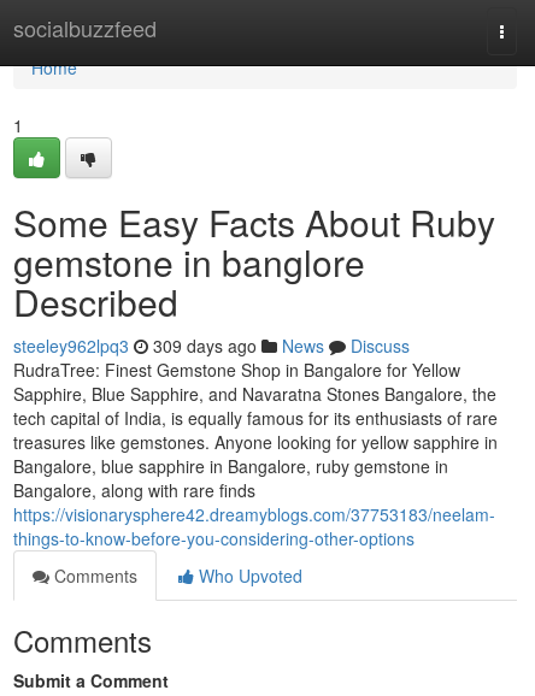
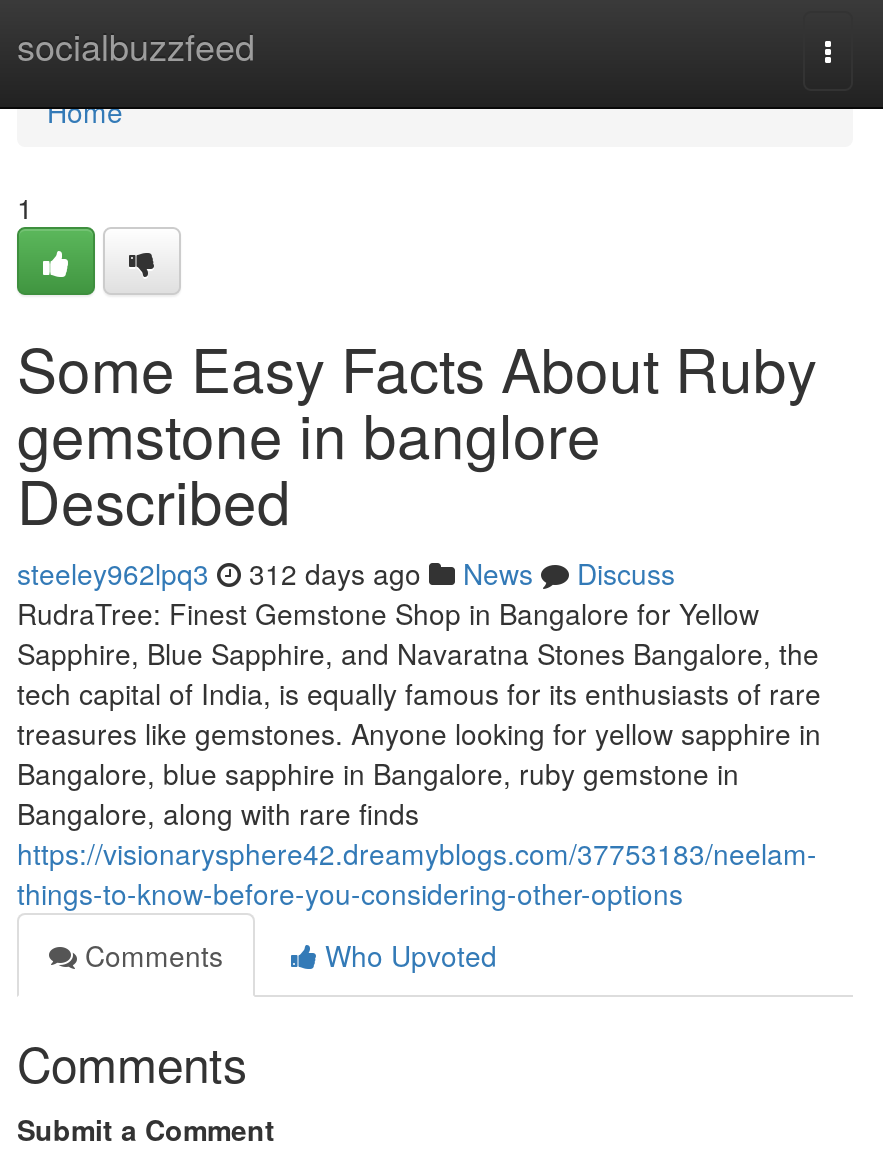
[13,334,410,358] steeley962lpq3 309 days ago News Discuss -> [17,553,675,593] steeley962lpq3 312 days ago News Discuss

